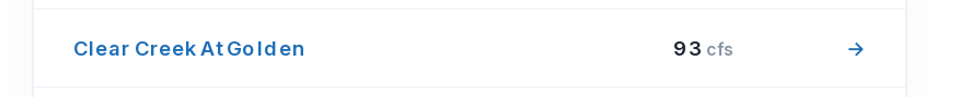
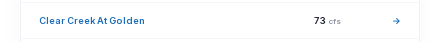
[673,36,735,60] 93 cfs -> [314,15,341,26] 73 cfs

